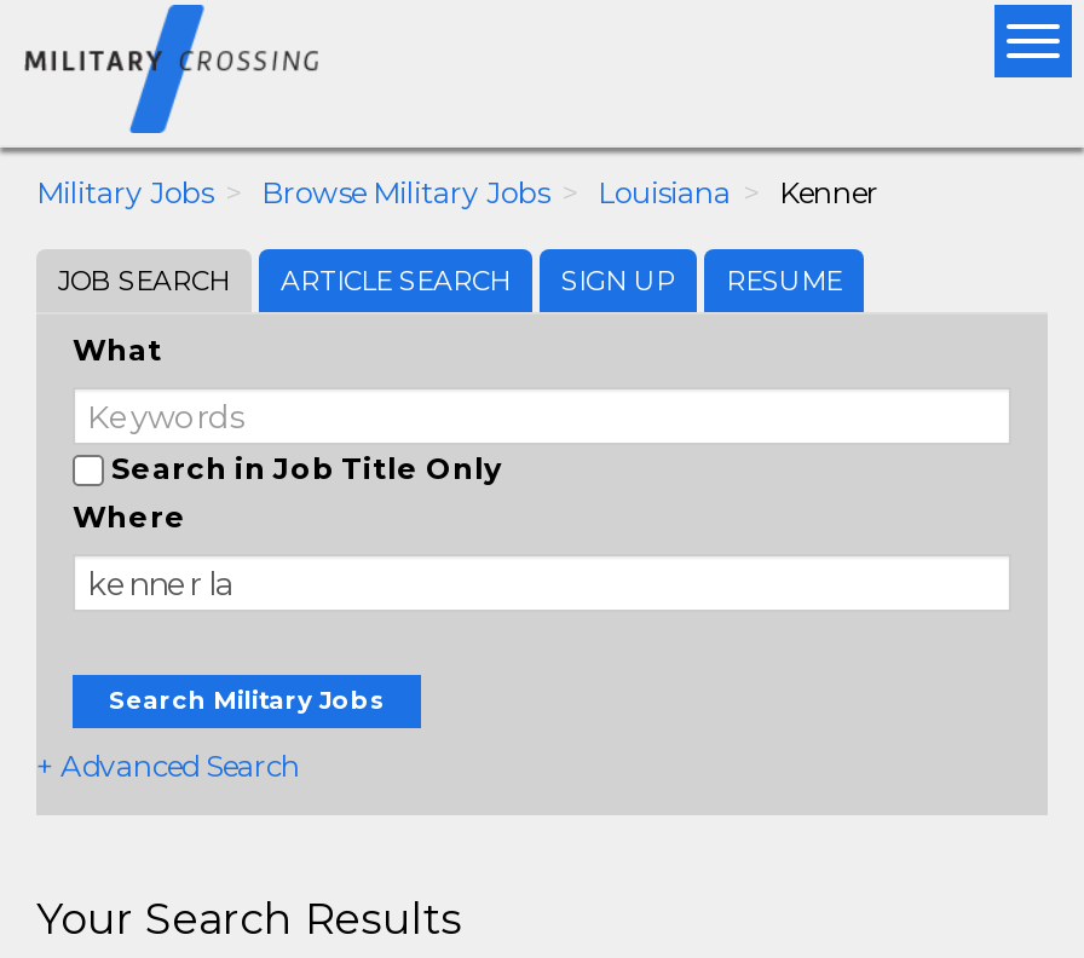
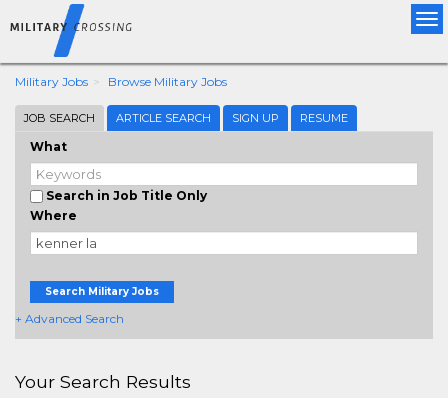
[598,174,878,210] Louisiana | Kenner -> none

